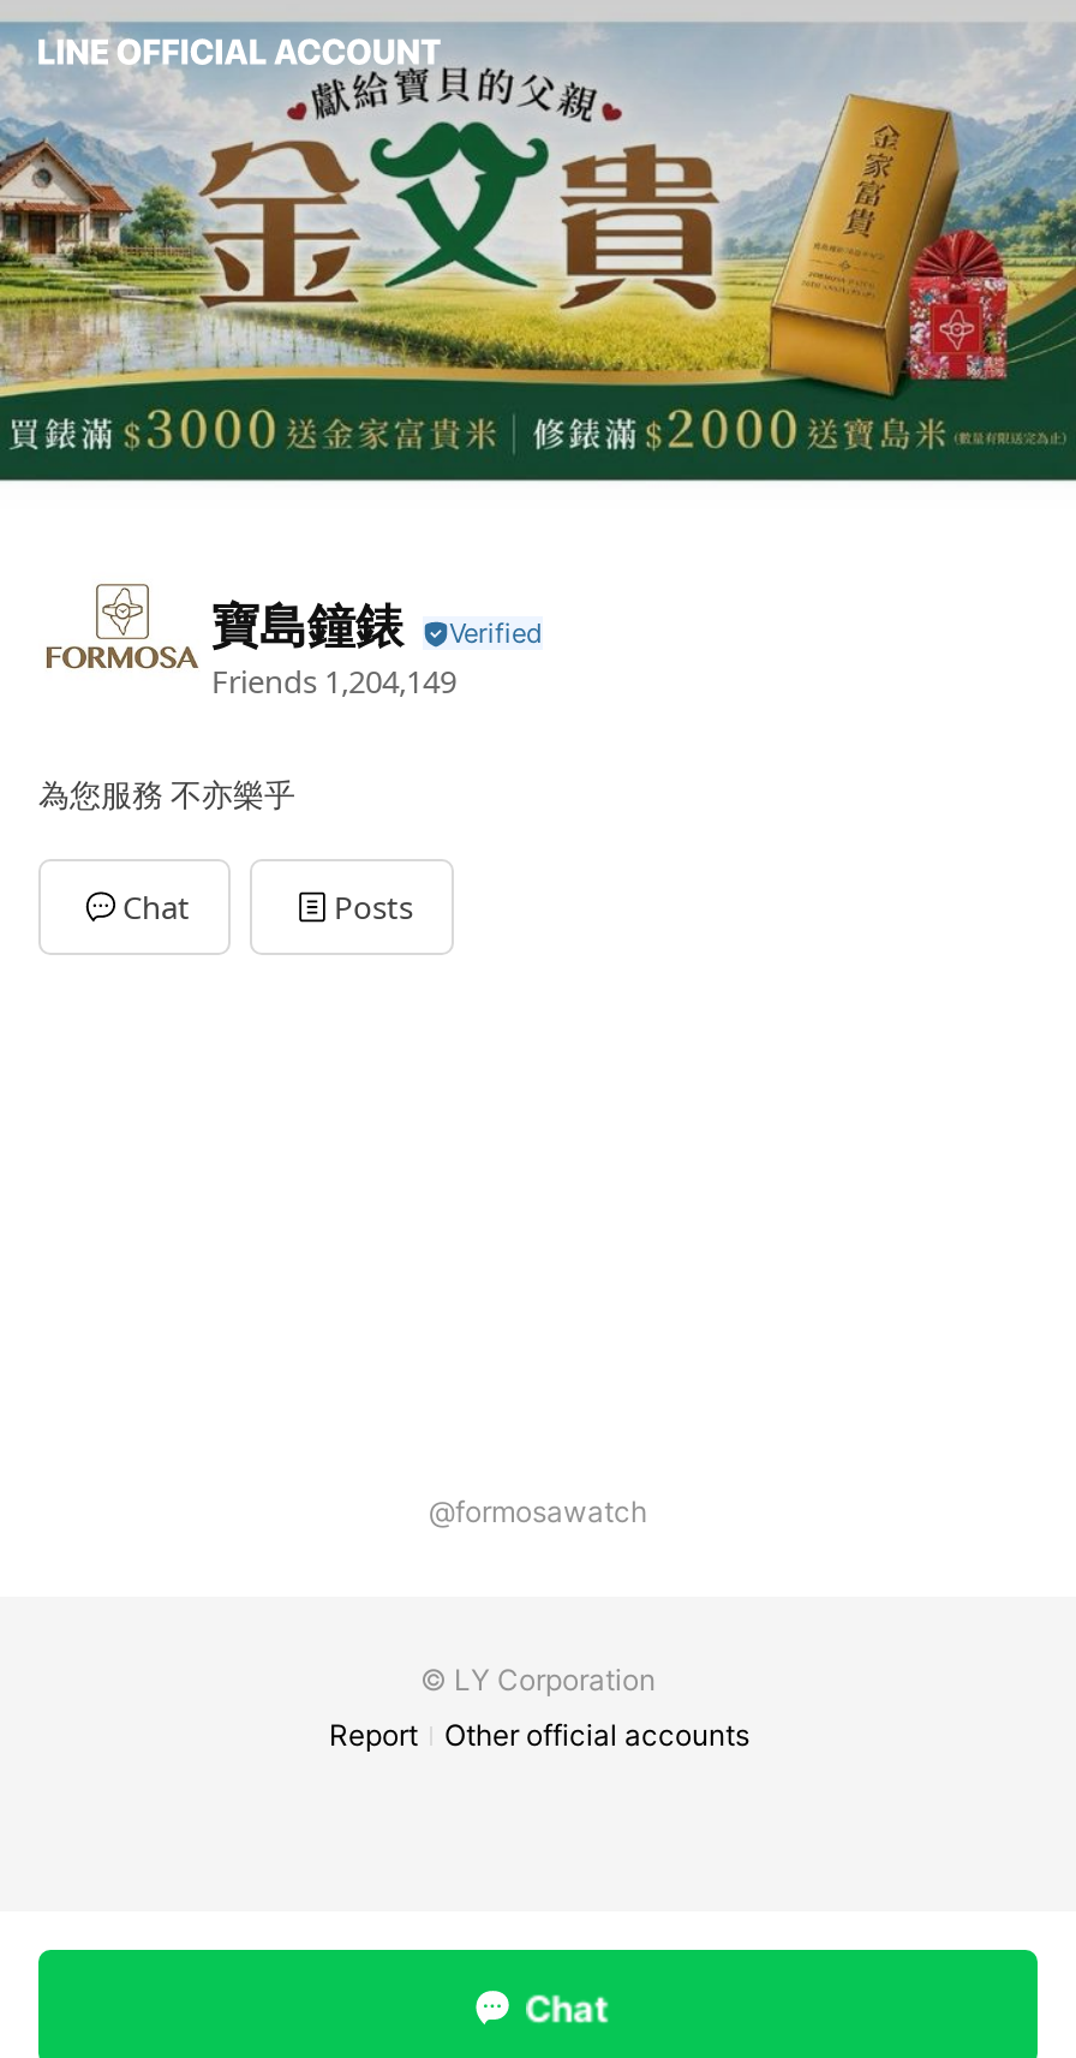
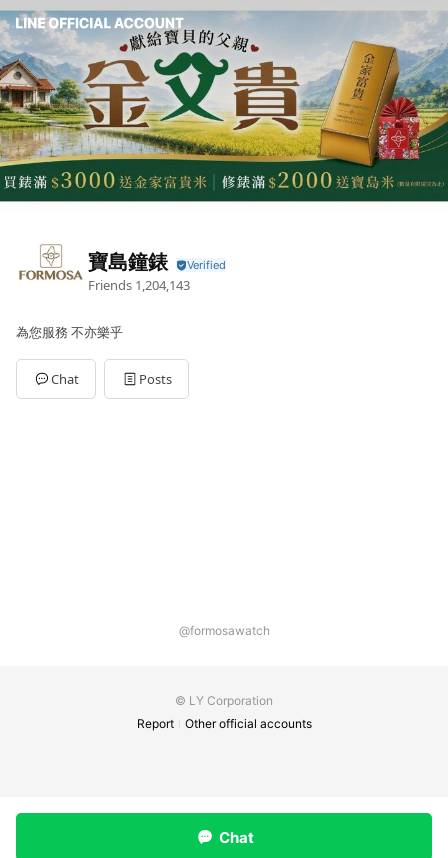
[211,659,456,703] Friends 1,204,149 -> [88,276,190,294] Friends 1,204,143

